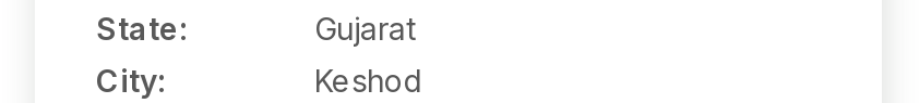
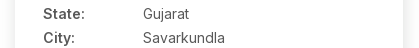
[314,62,423,99] Keshod -> [143,29,225,46] Savarkundla

